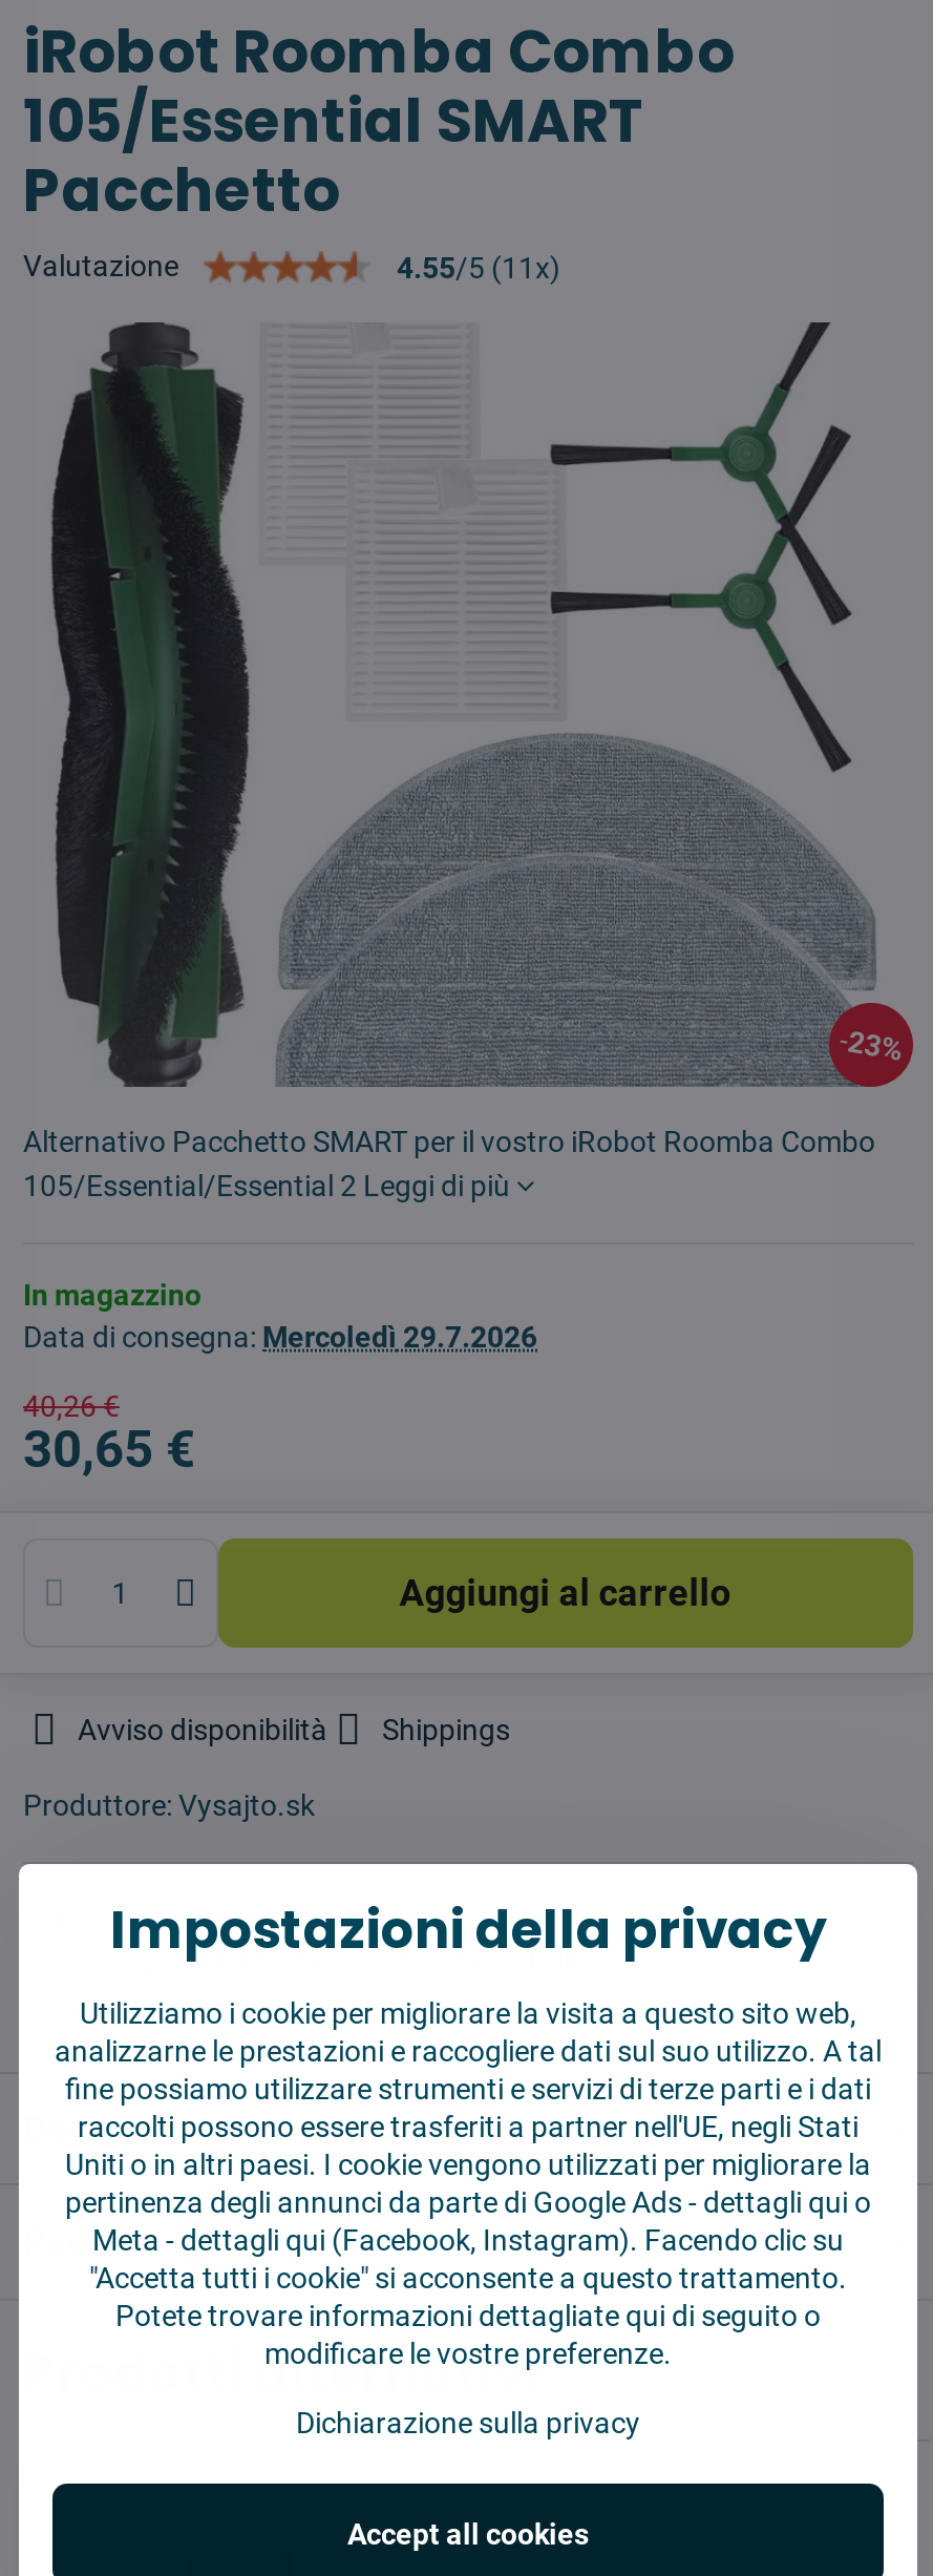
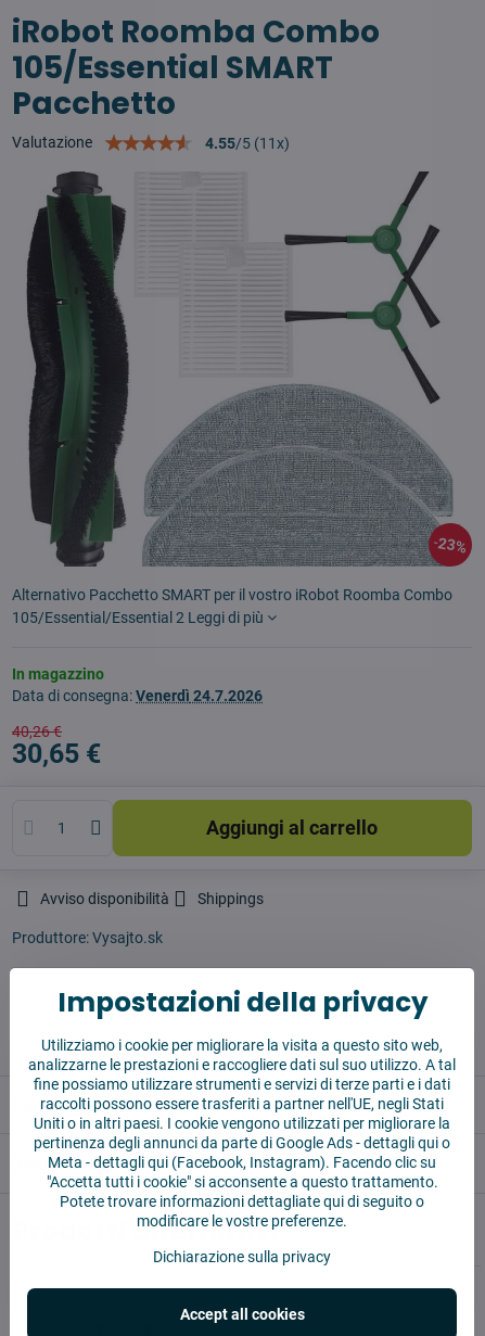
[23,1320,537,1354] Data di consegna: Mercoledì 29.7.2026 -> [12,687,263,704] Data di consegna: Venerdì 24.7.2026

